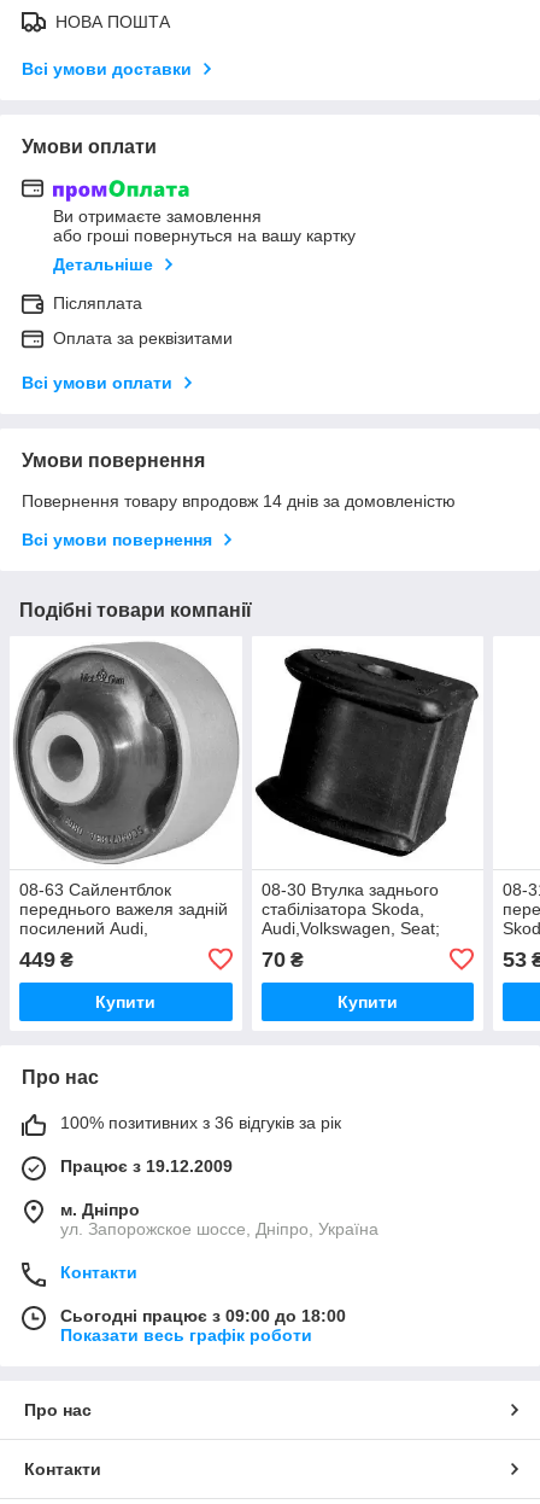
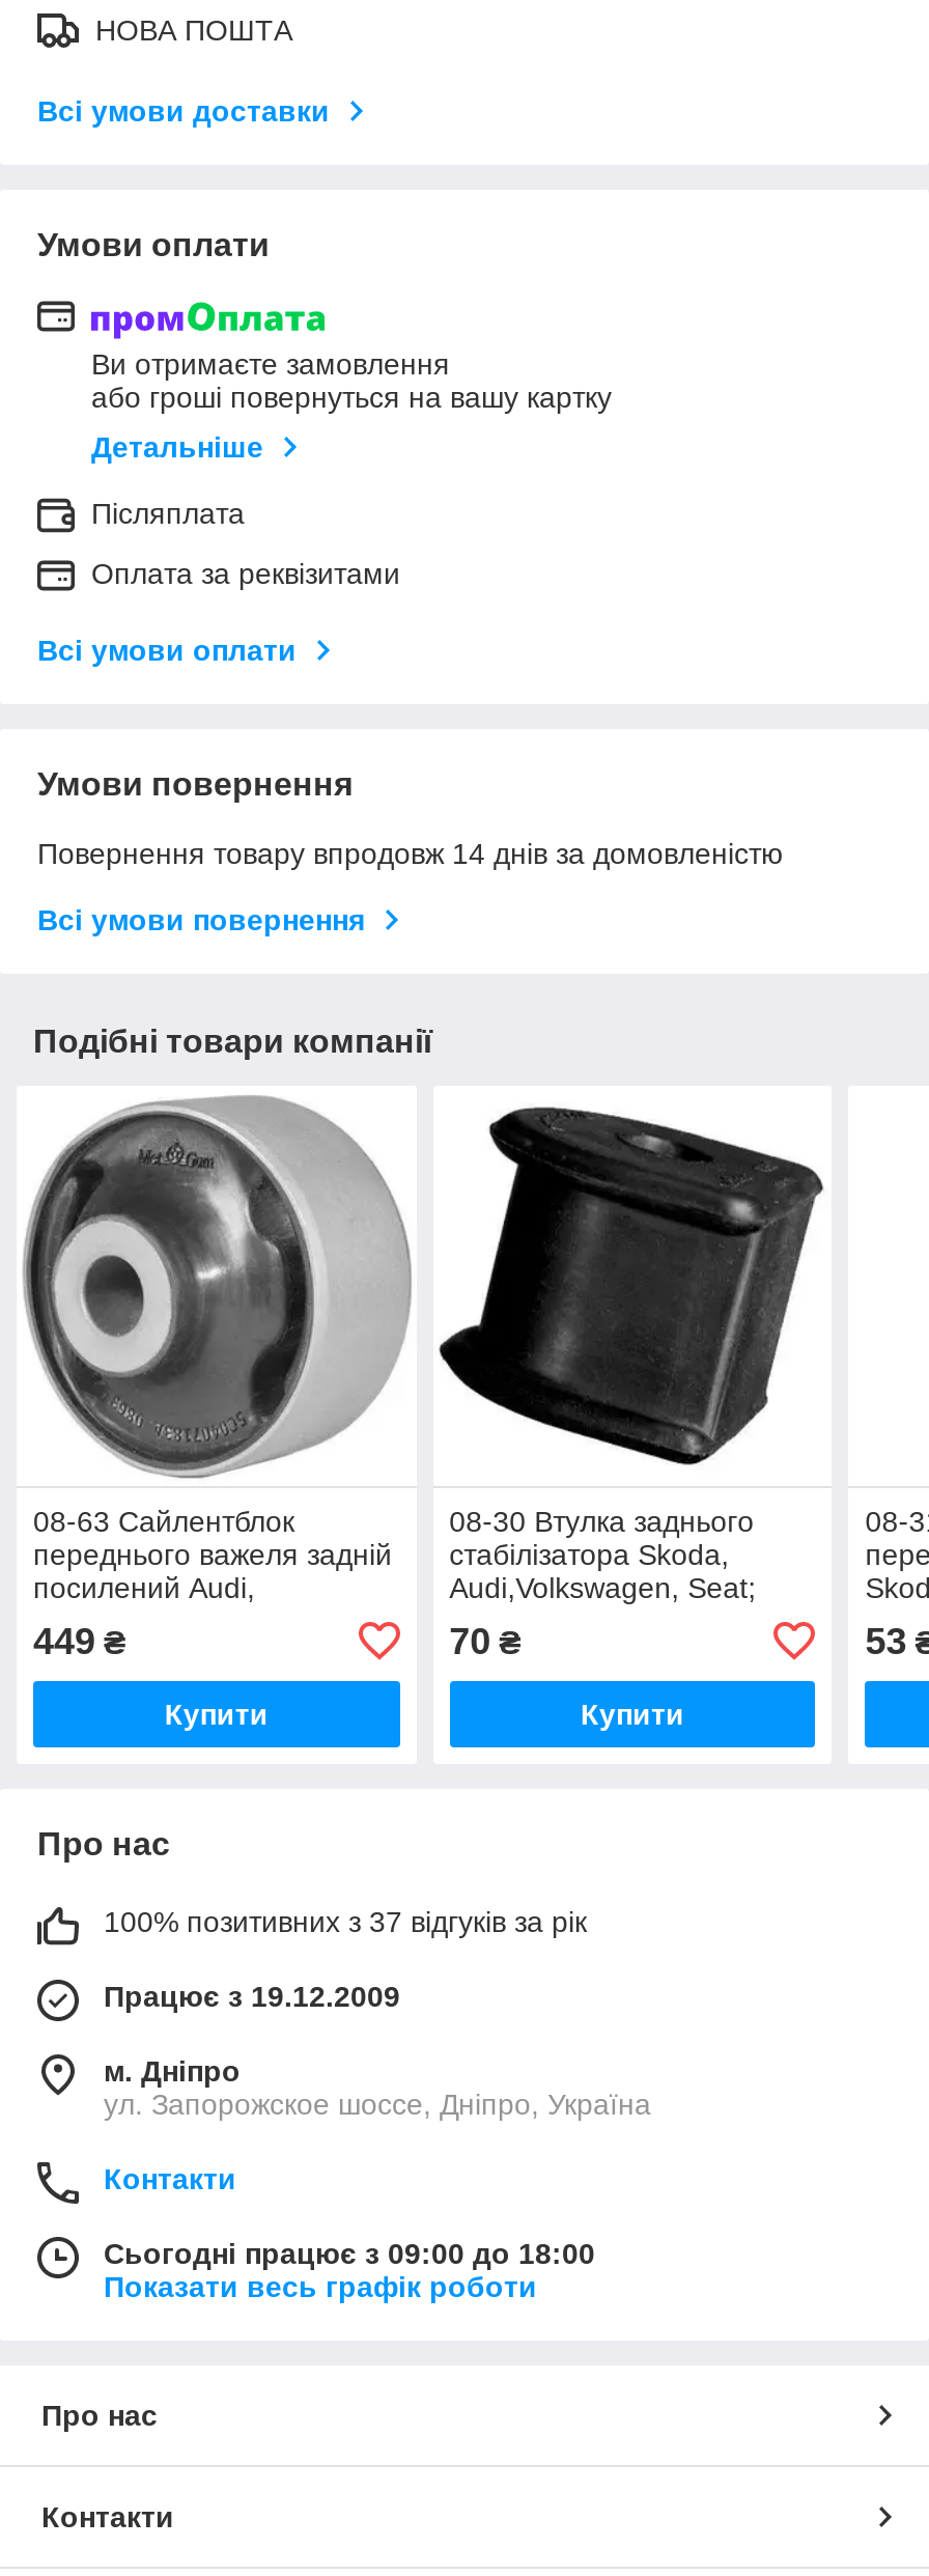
[60,1113,341,1132] 100% позитивних з 36 відгуків за рік -> [104,1905,587,1938] 100% позитивних з 37 відгуків за рік

